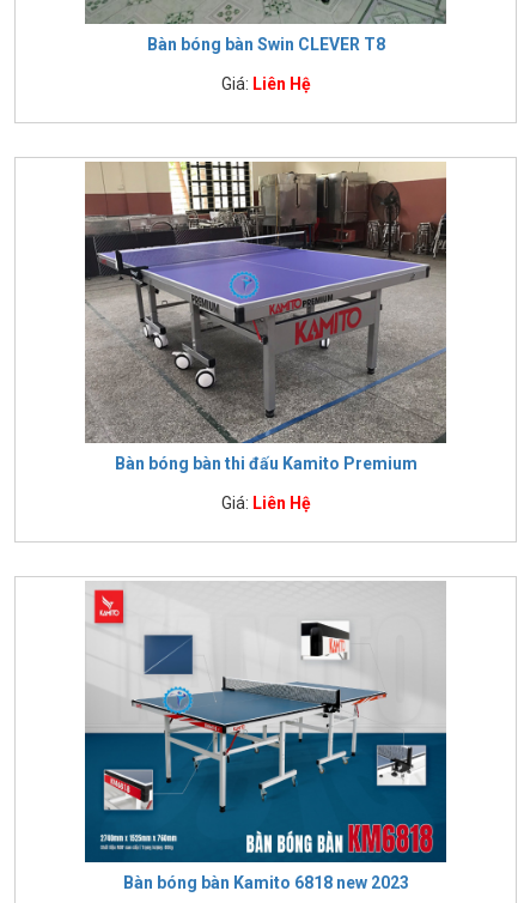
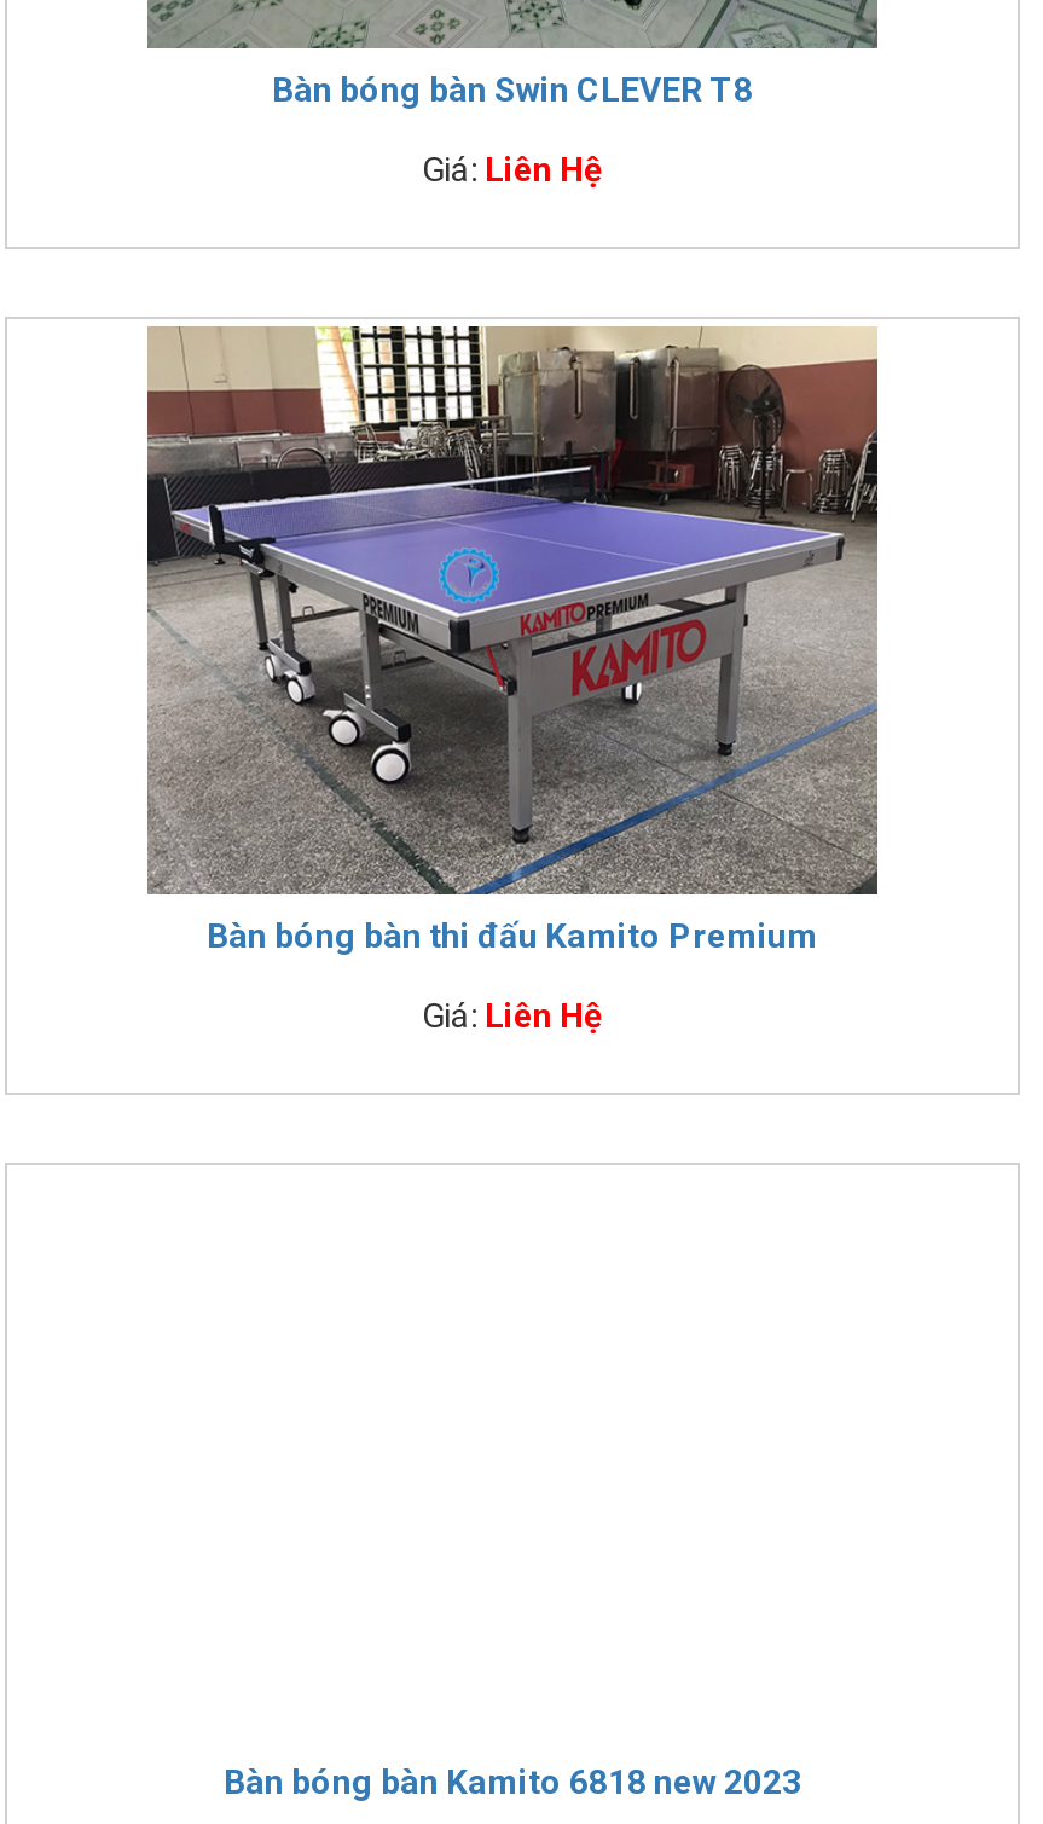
[84,581,447,863] [image] -> none

